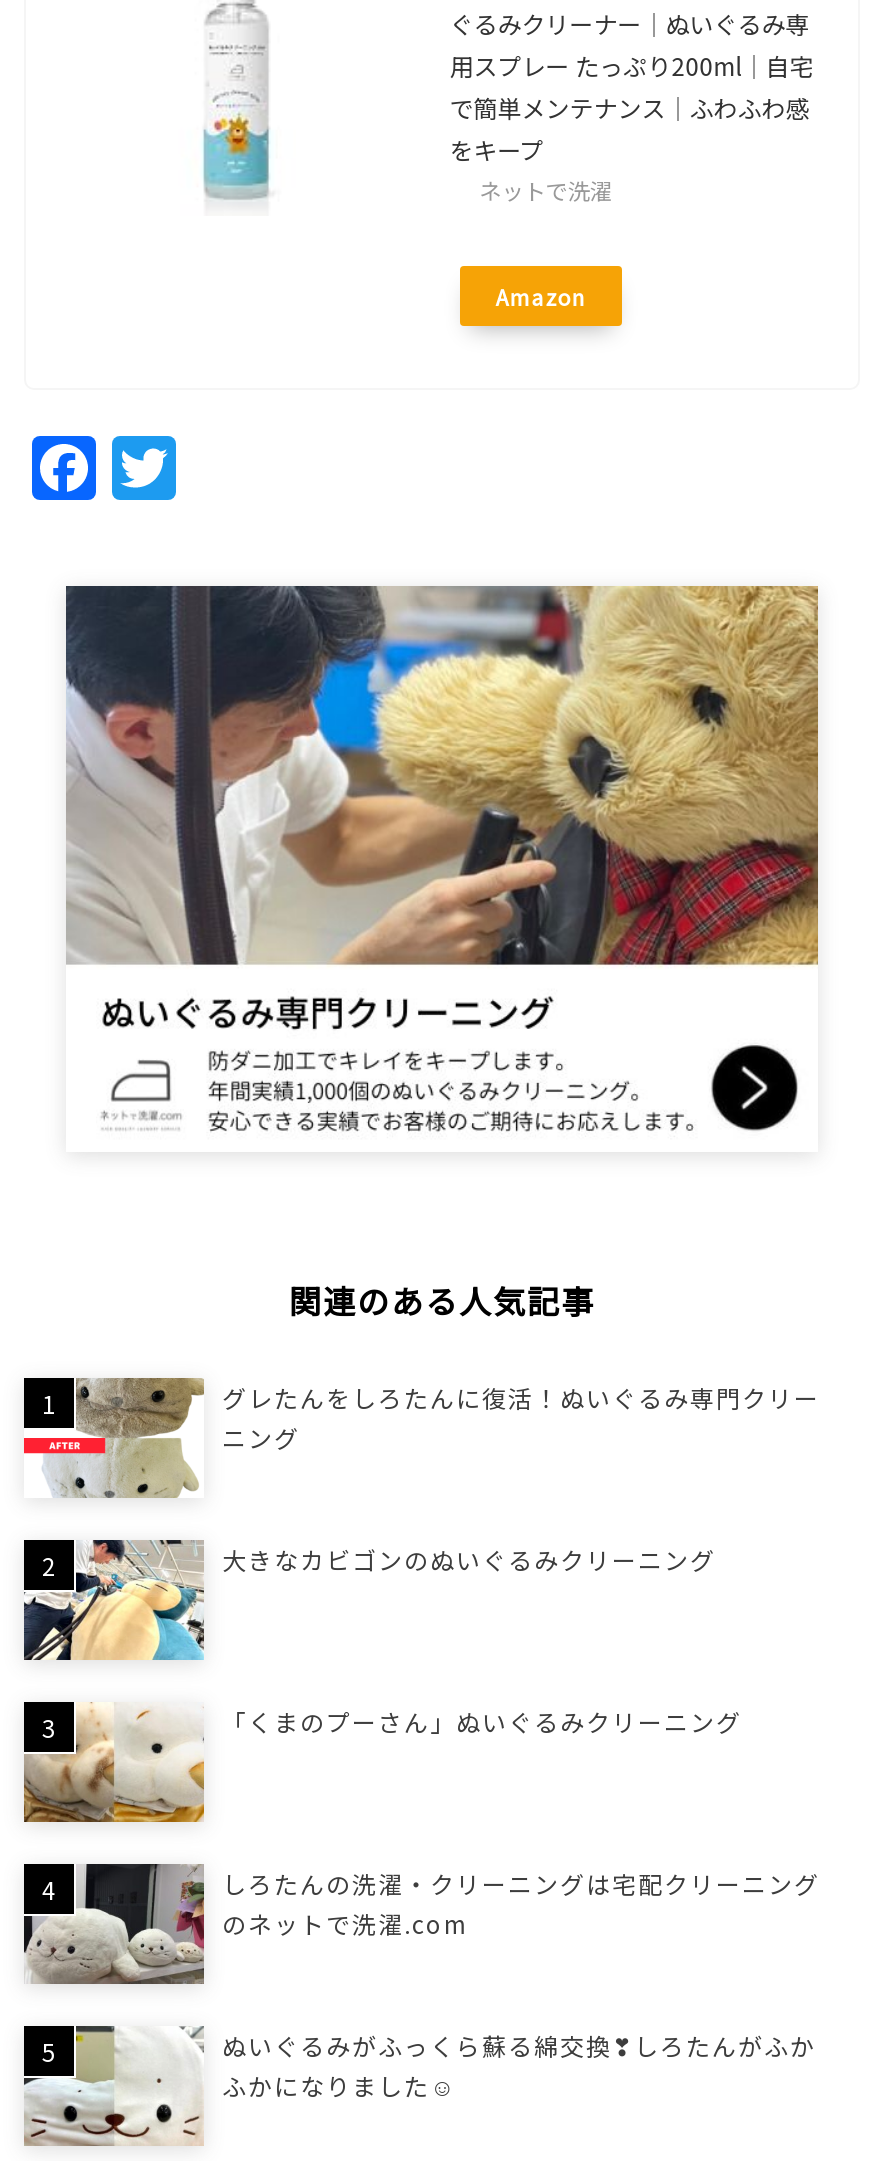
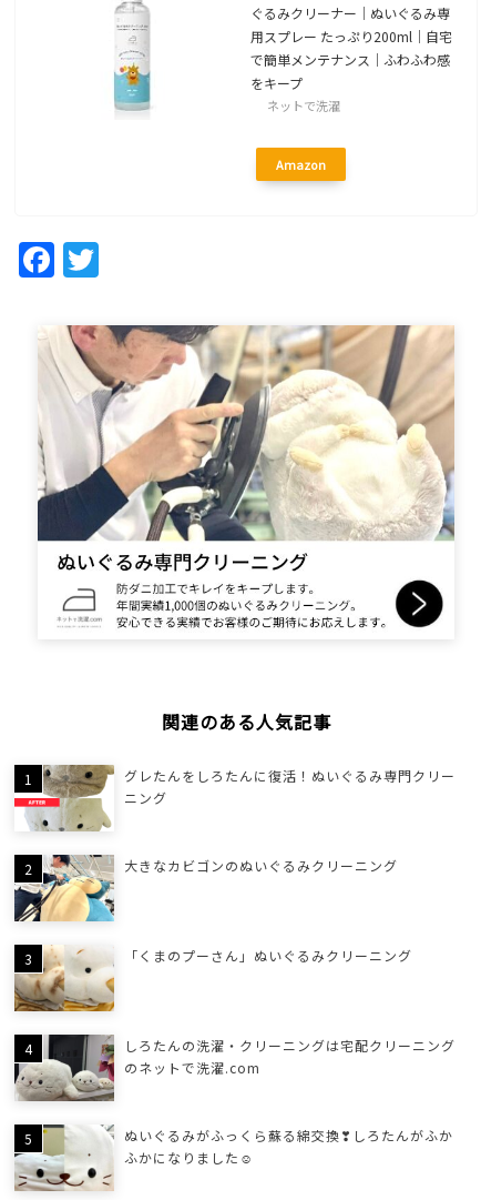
[64,584,820,974] [image] -> [37,324,456,542] [image]

